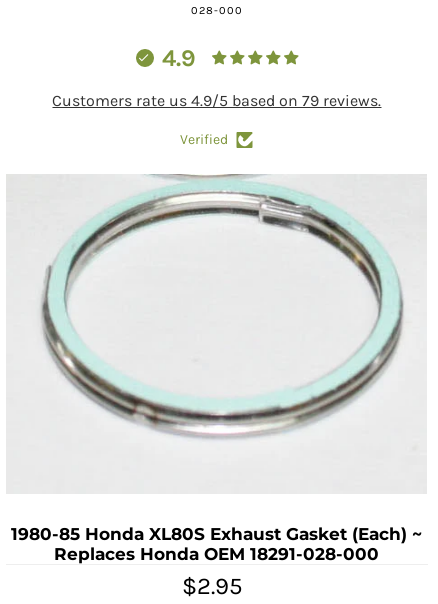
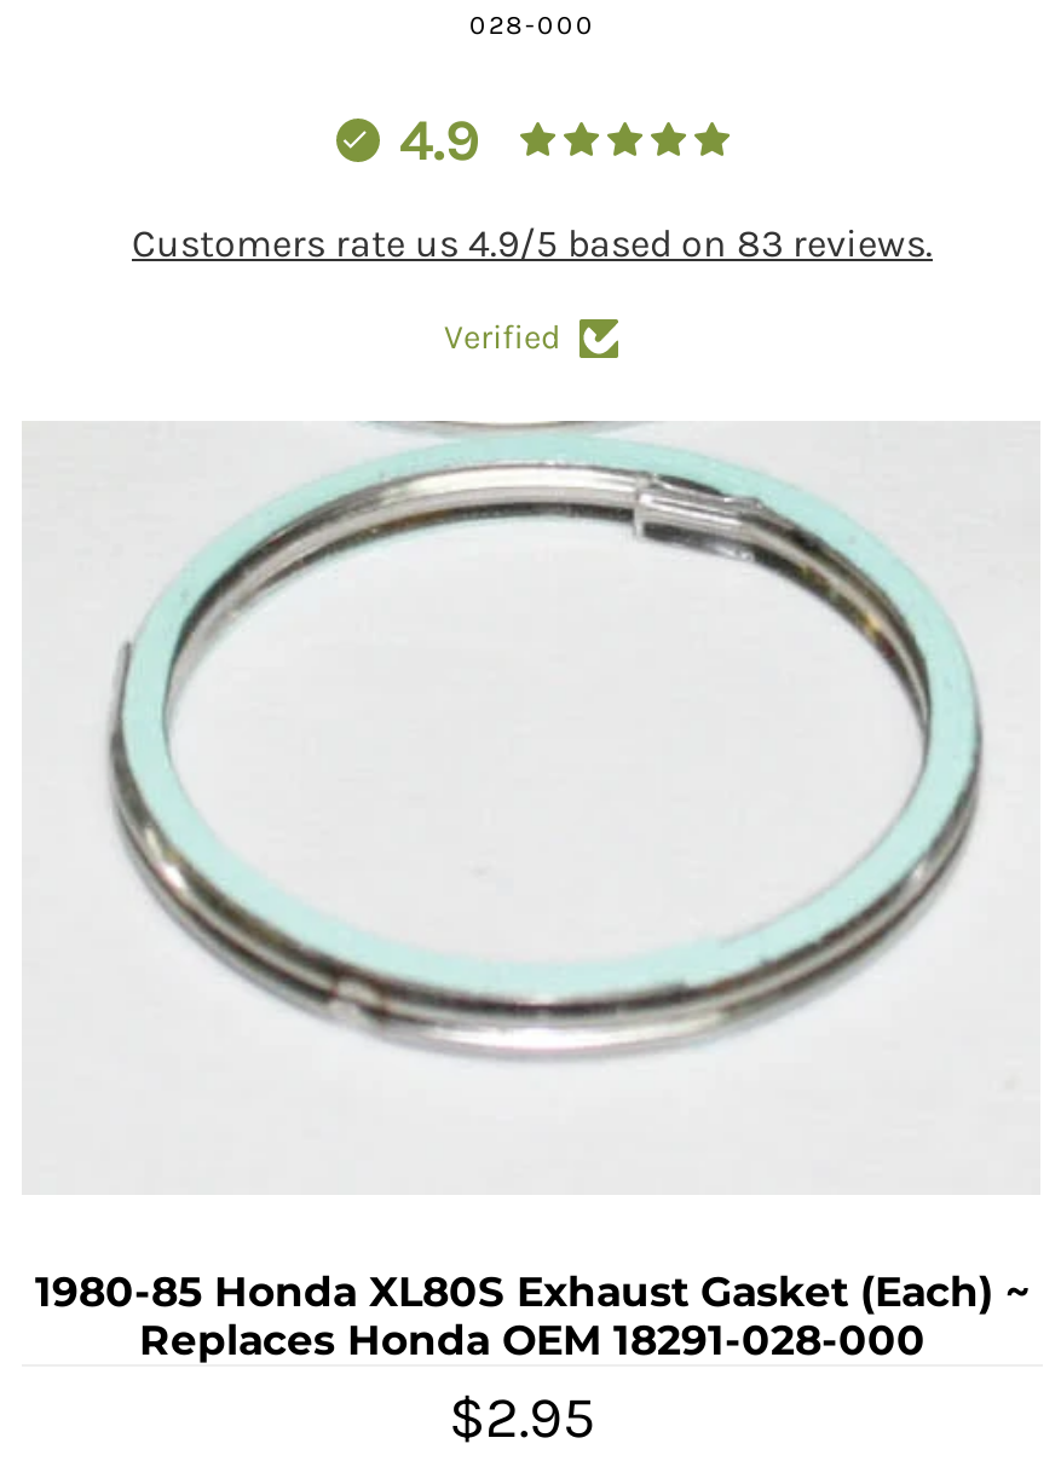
[52,91,381,110] Customers rate us 4.9/5 based on 79 reviews. -> [132,221,933,267] Customers rate us 4.9/5 based on 83 reviews.

